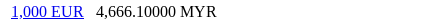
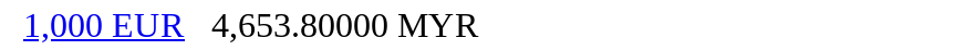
[11,3,217,20] 1,000 EUR 4,666.10000 MYR -> [23,7,479,44] 1,000 EUR 4,653.80000 MYR

